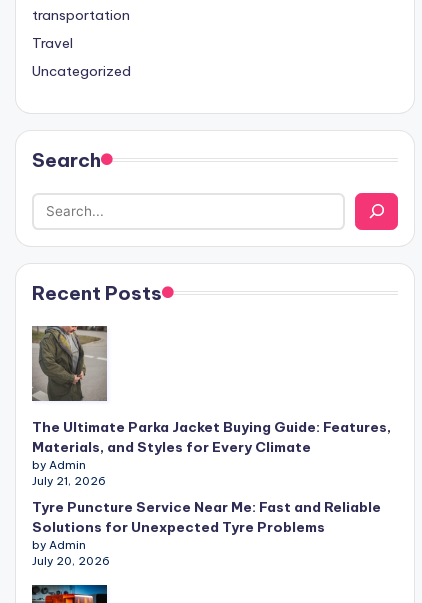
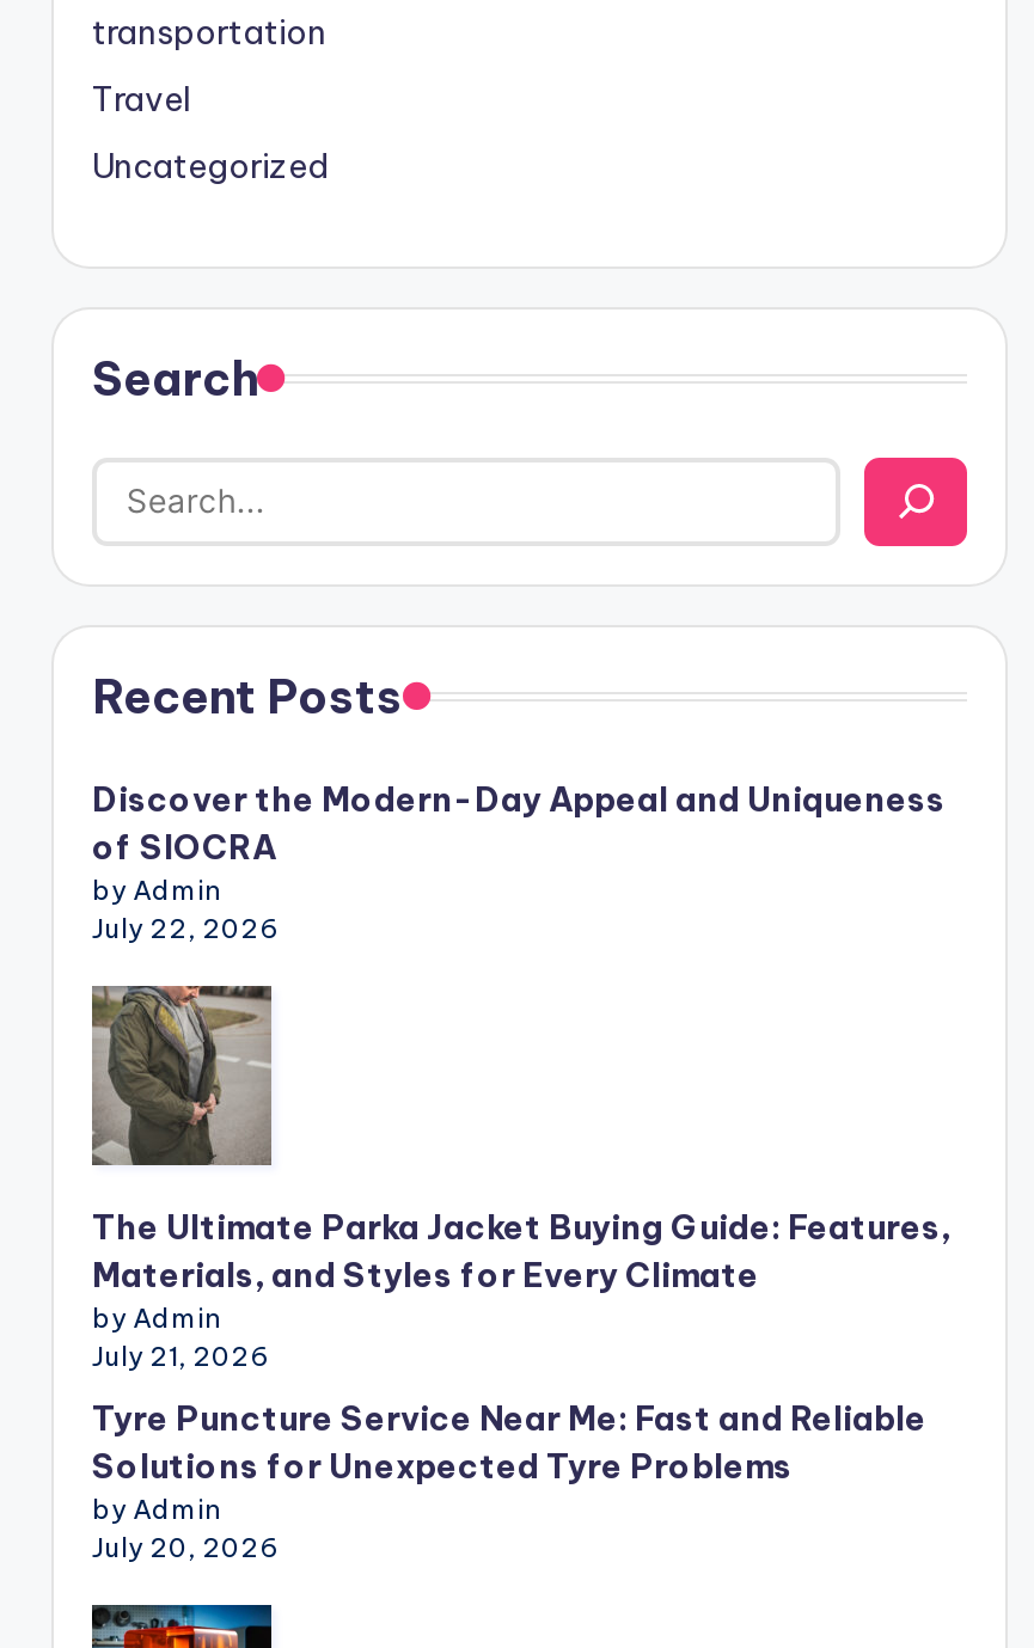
none -> [92,777,946,944] Discover the Modern-Day Appeal and Uniqueness | of SIOCRA | by Admin | July 22, 2026

